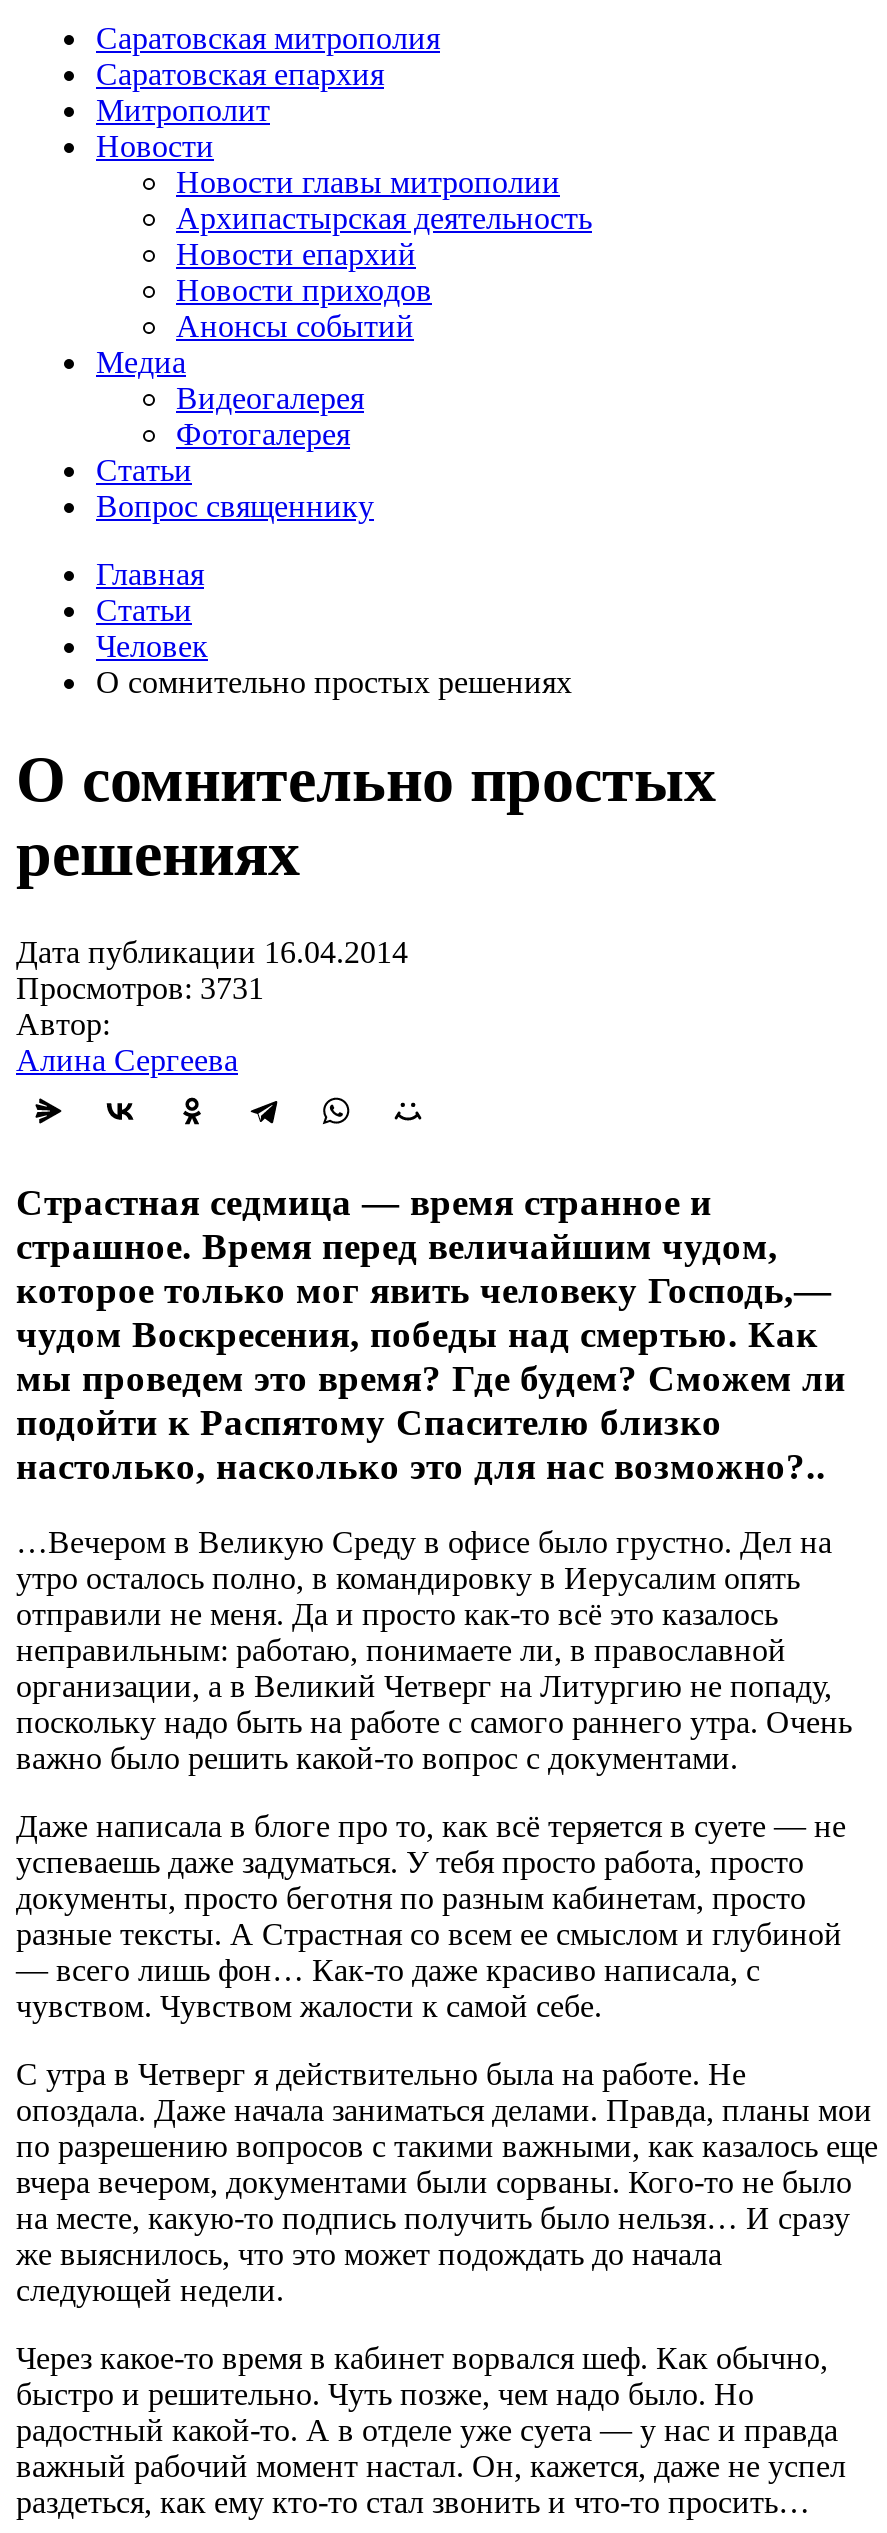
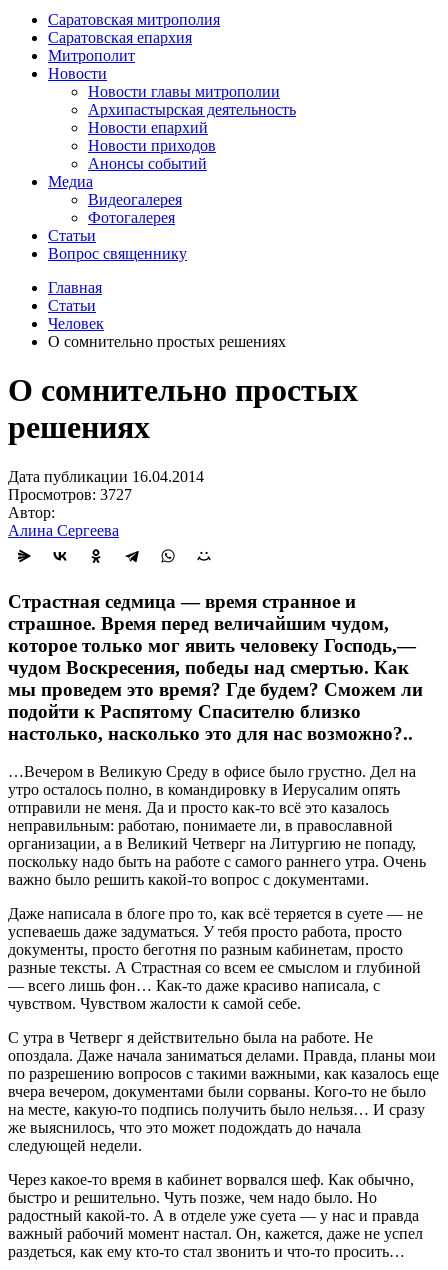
[16,971,264,1005] Просмотров: 3731 -> [8,486,132,503] Просмотров: 3727

